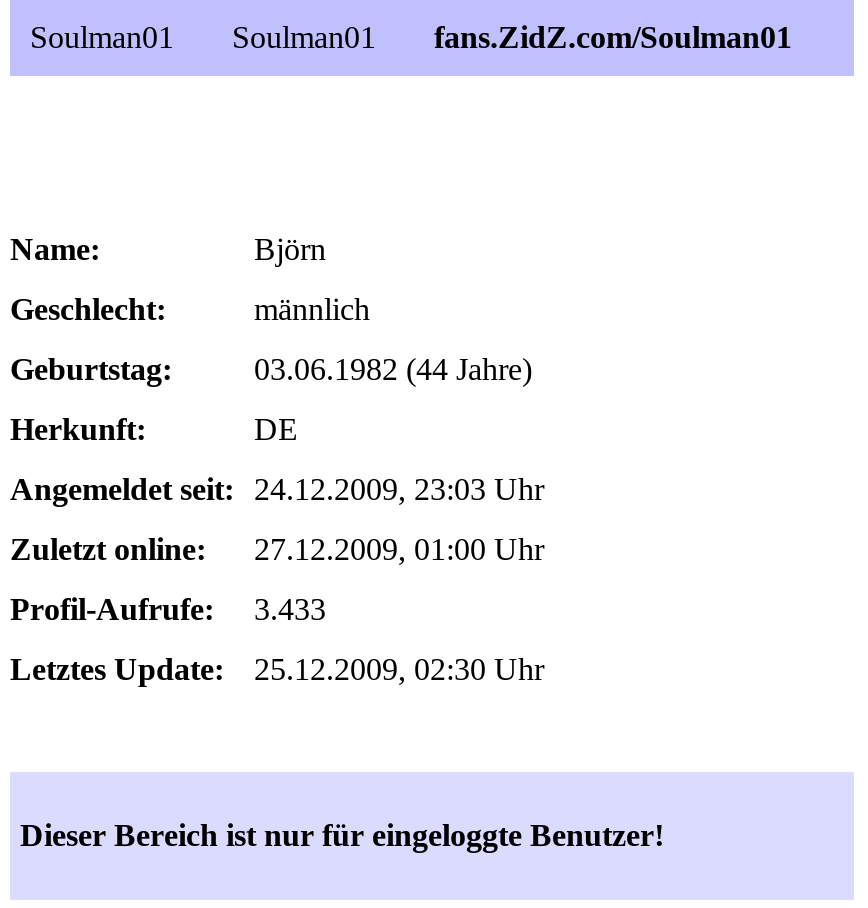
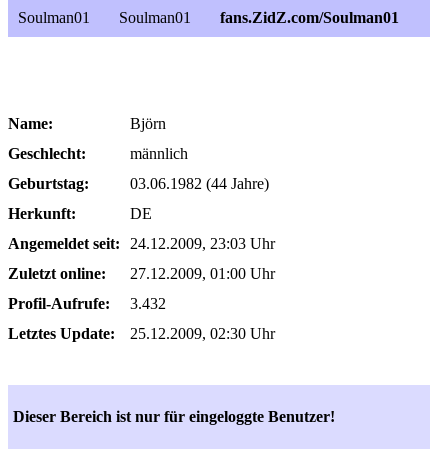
[10,592,326,626] Profil-Aufrufe: 3.433 -> [8,295,166,312] Profil-Aufrufe: 3.432

